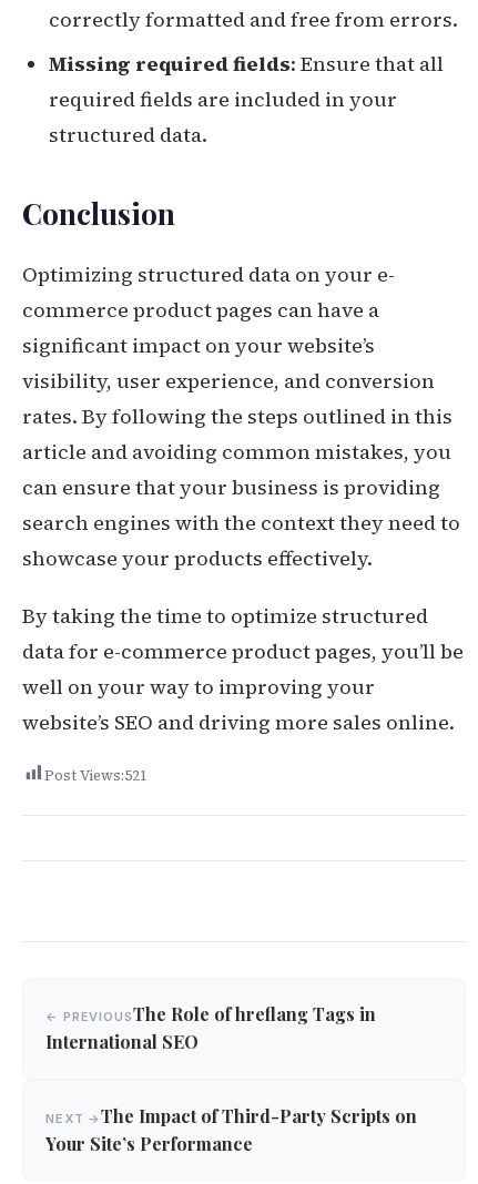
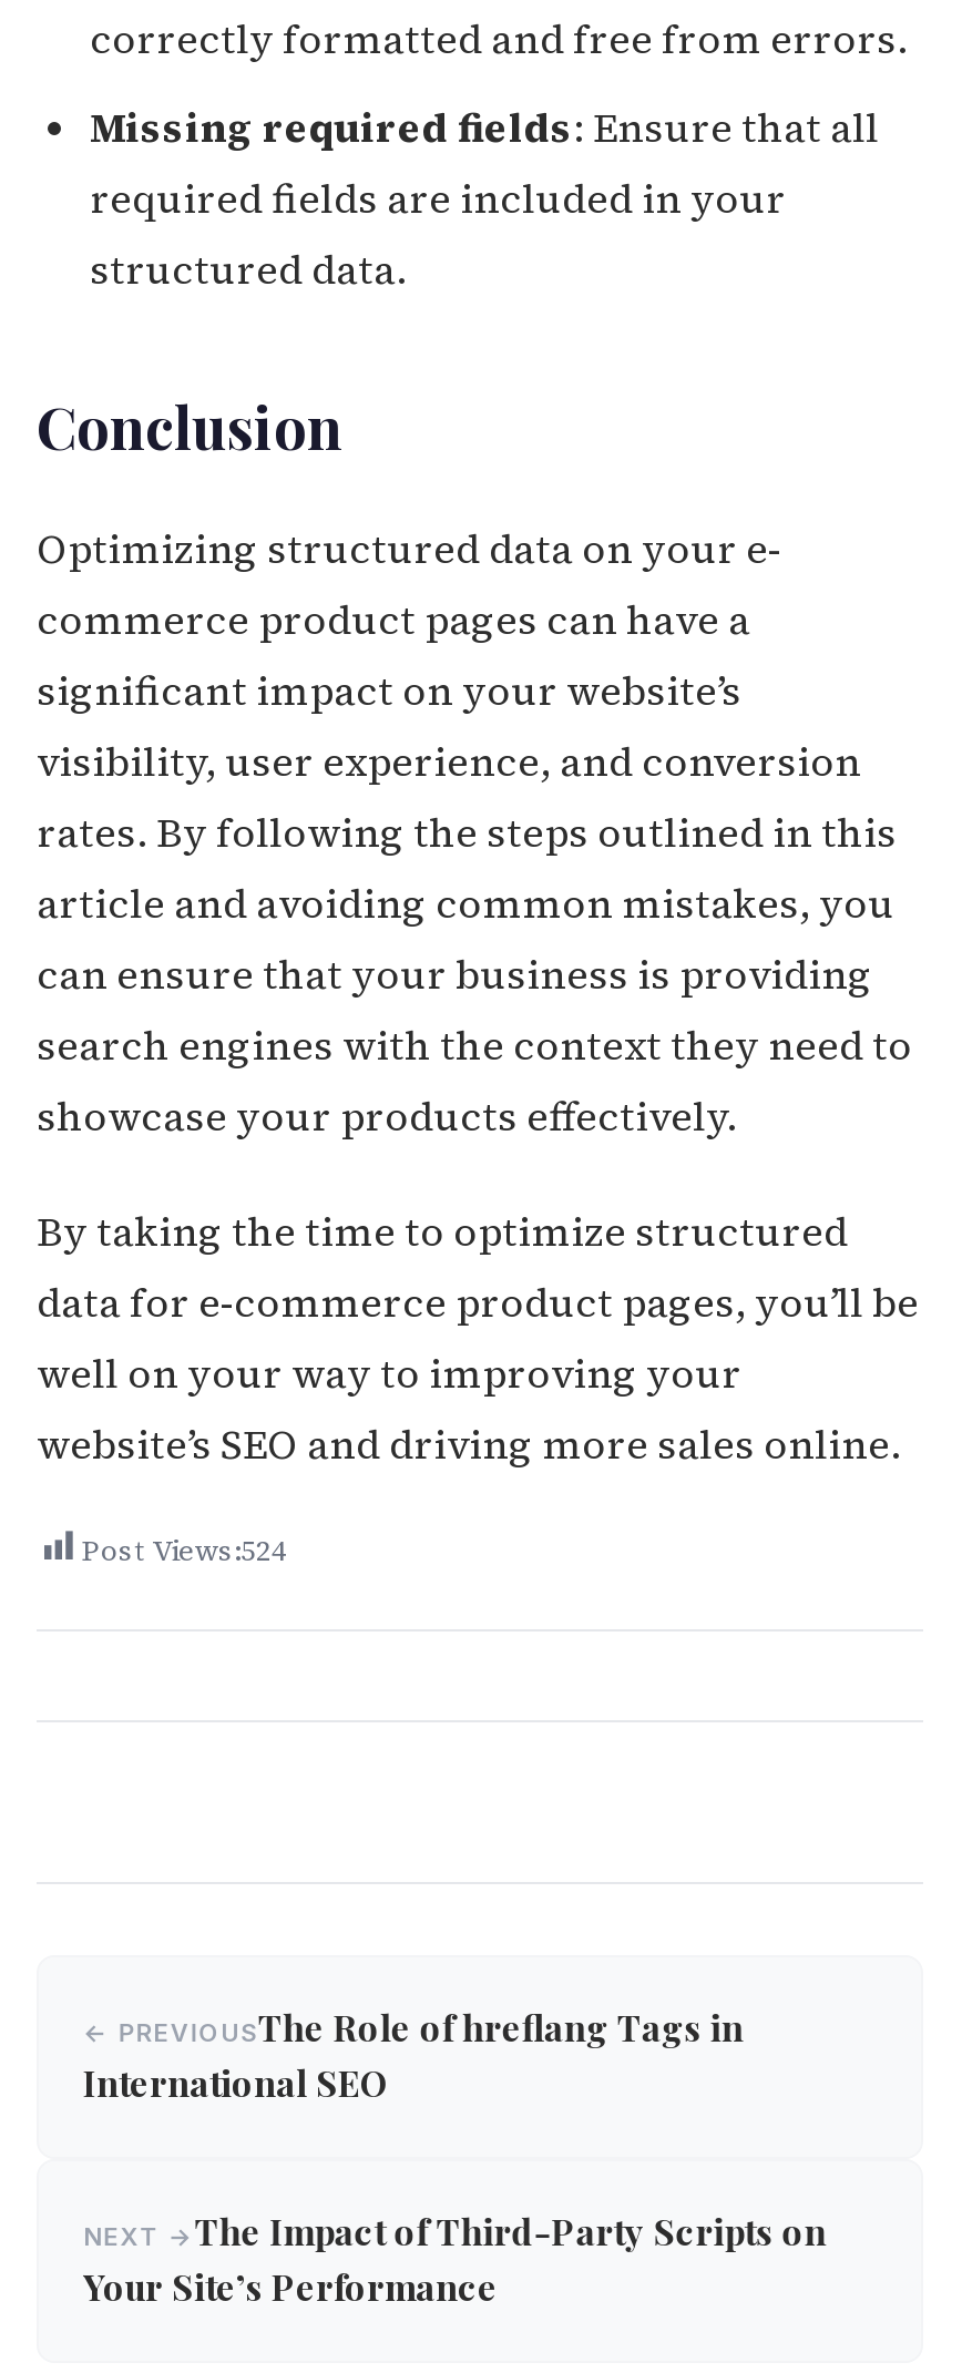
[44,766,148,784] Post Views:521 -> [81,1531,287,1569] Post Views:524

